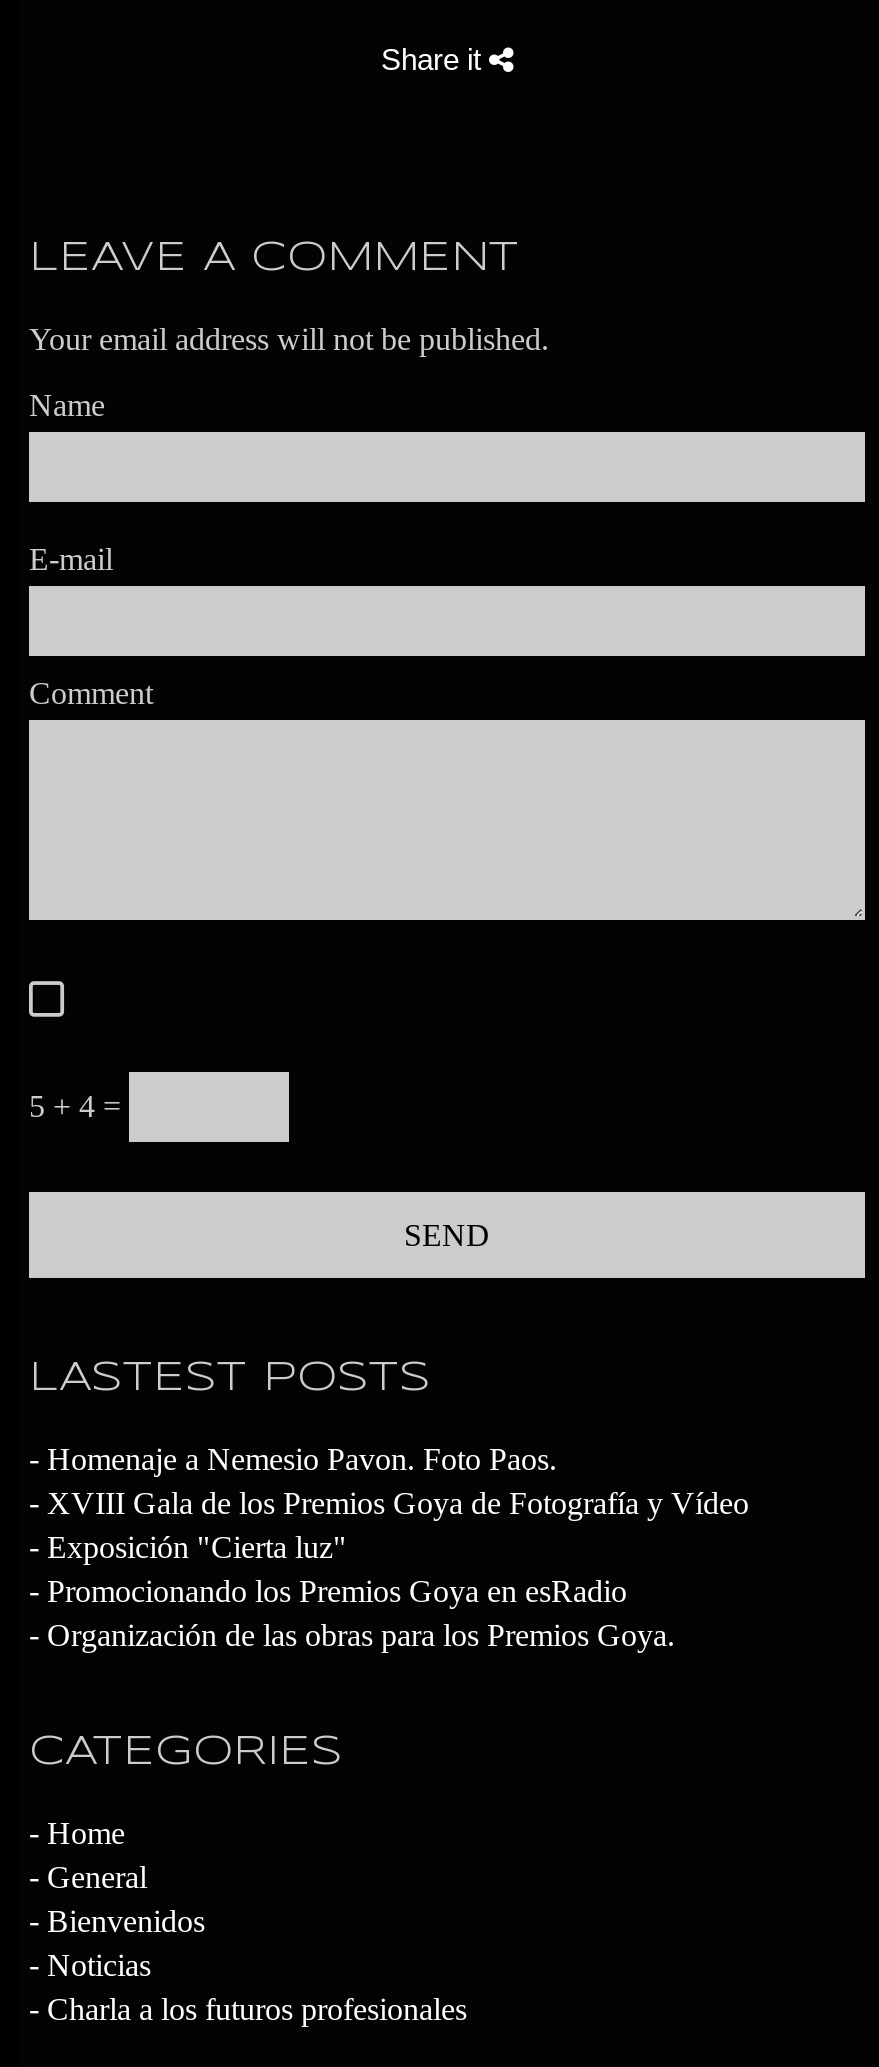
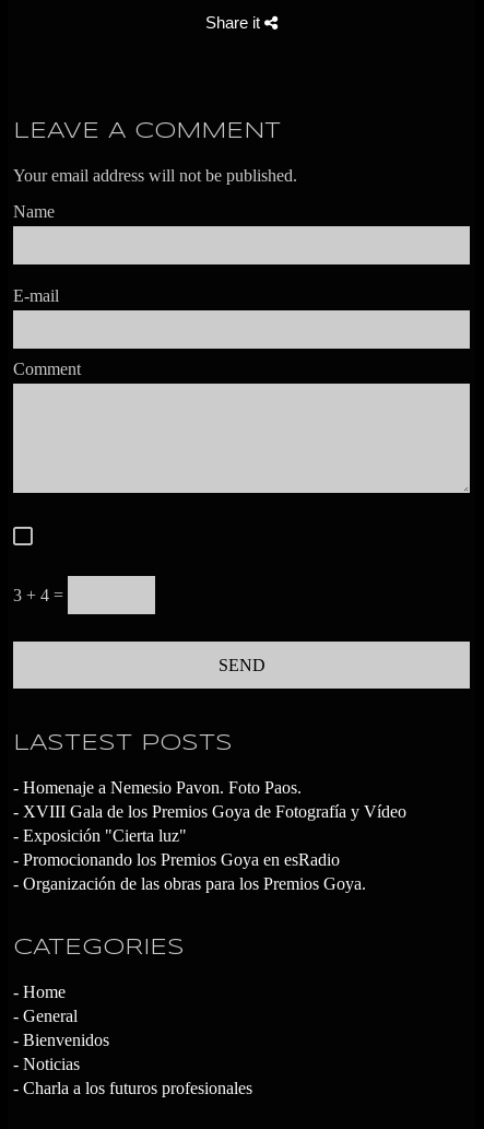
[29,1088,121,1122] 5 + 4 = -> [13,585,63,604] 3 + 4 =

